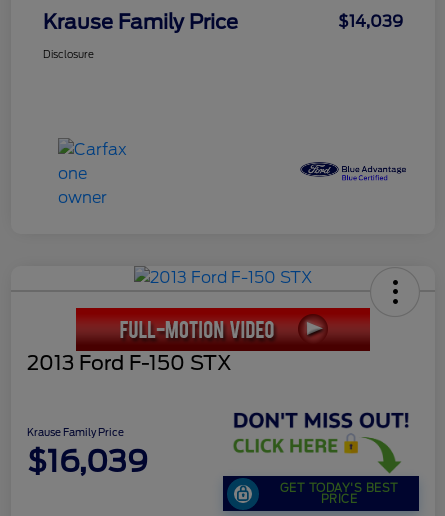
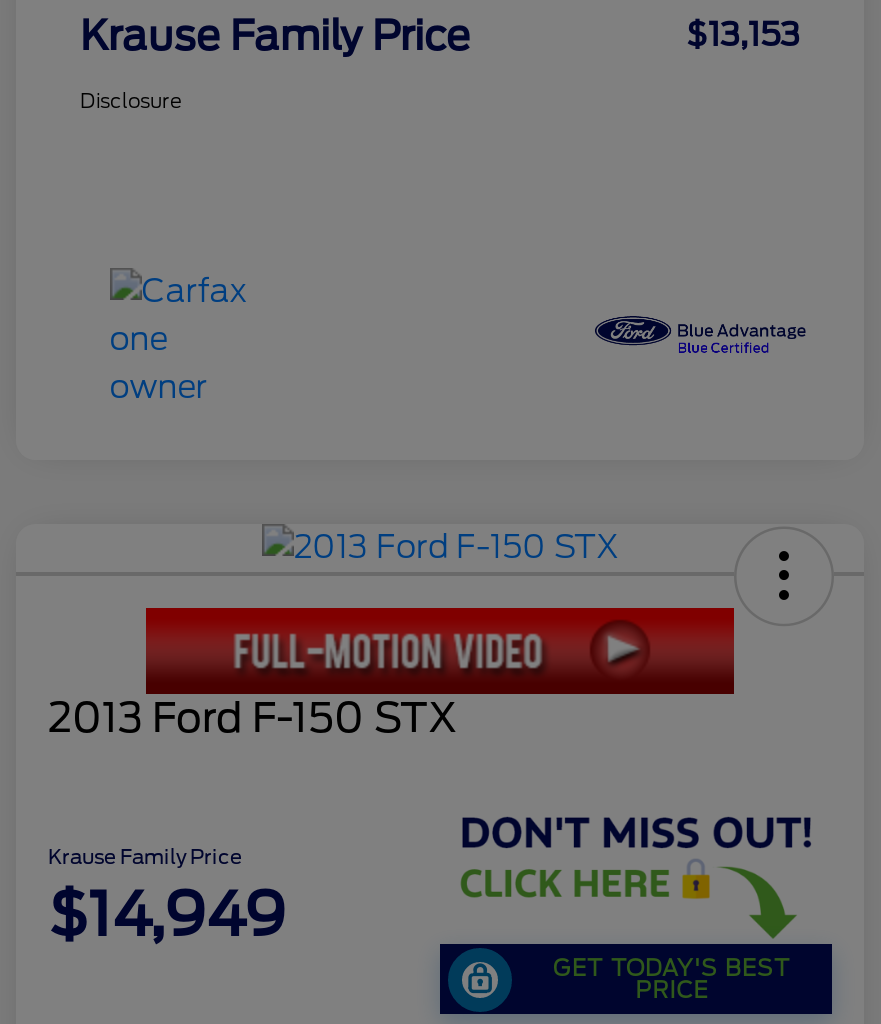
[338,12,403,31] $14,039 -> [686,16,800,54] $13,153
[27,443,148,479] $16,039 -> [48,878,286,950] $14,949

